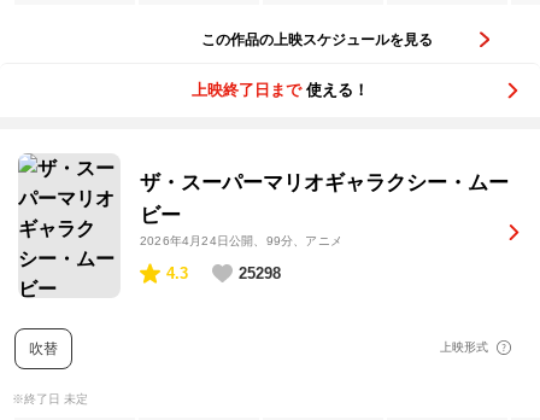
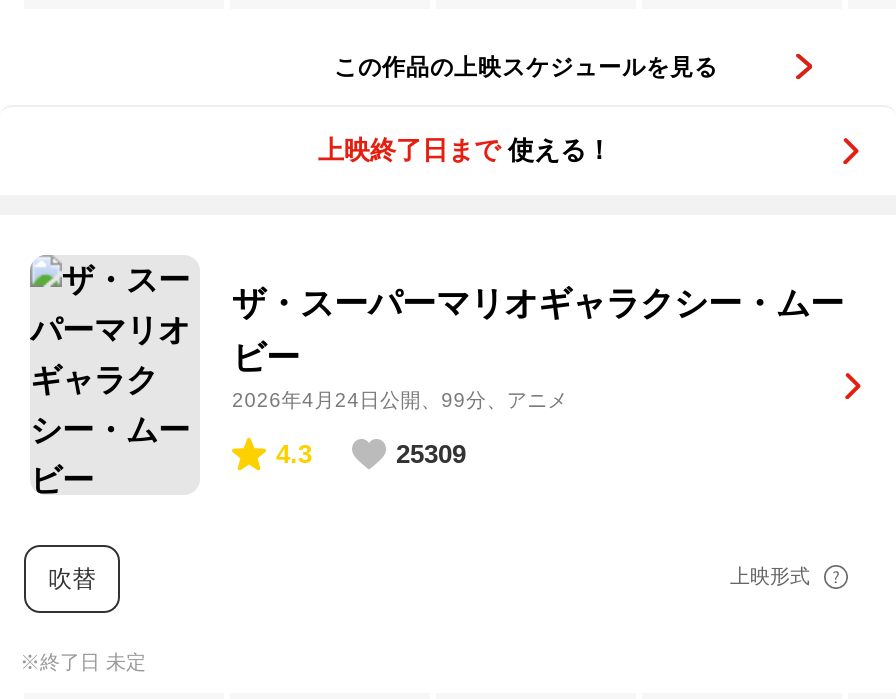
[239,265,281,283] 25298 -> [396,439,466,469] 25309

